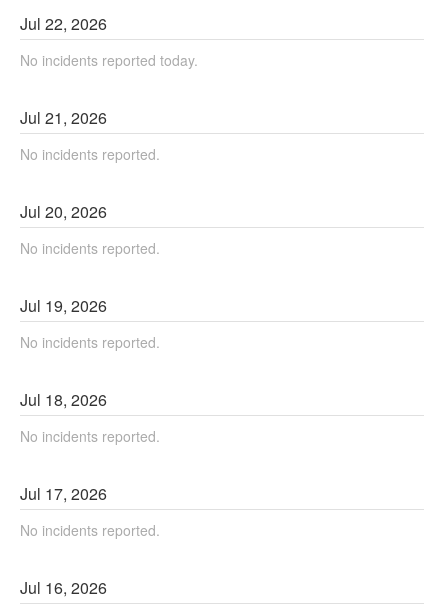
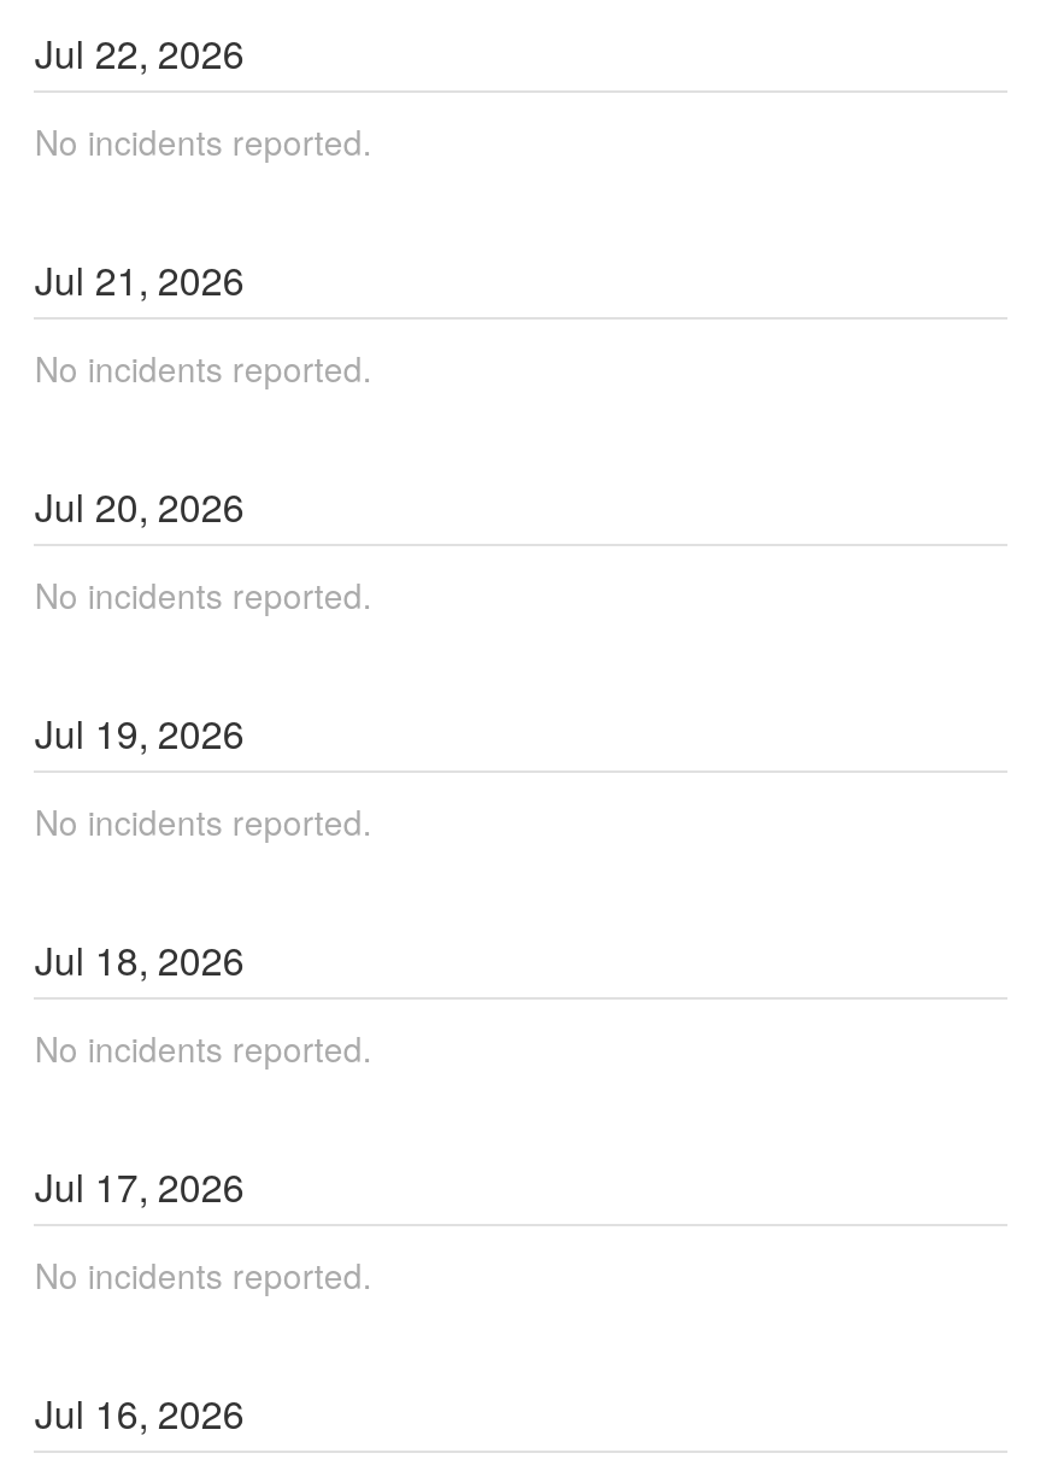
[20,50,198,70] No incidents reported today. -> [35,118,372,166] No incidents reported.

